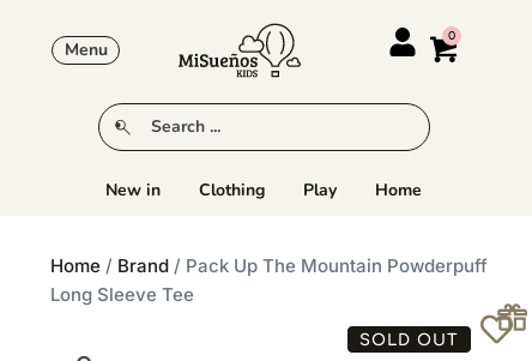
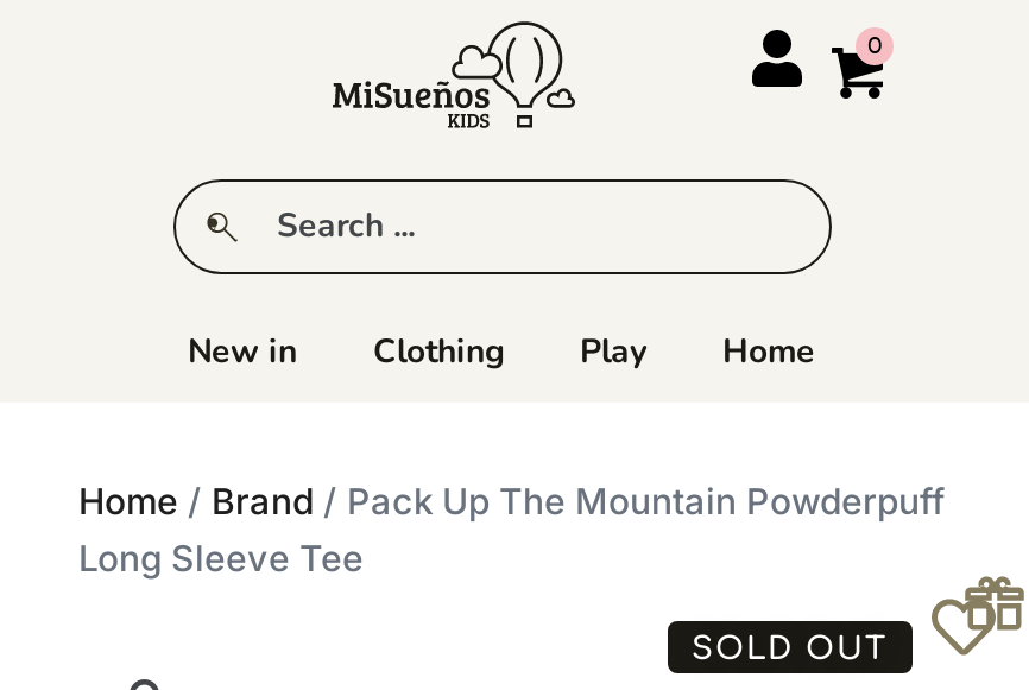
[65,38,108,61] Menu -> none

